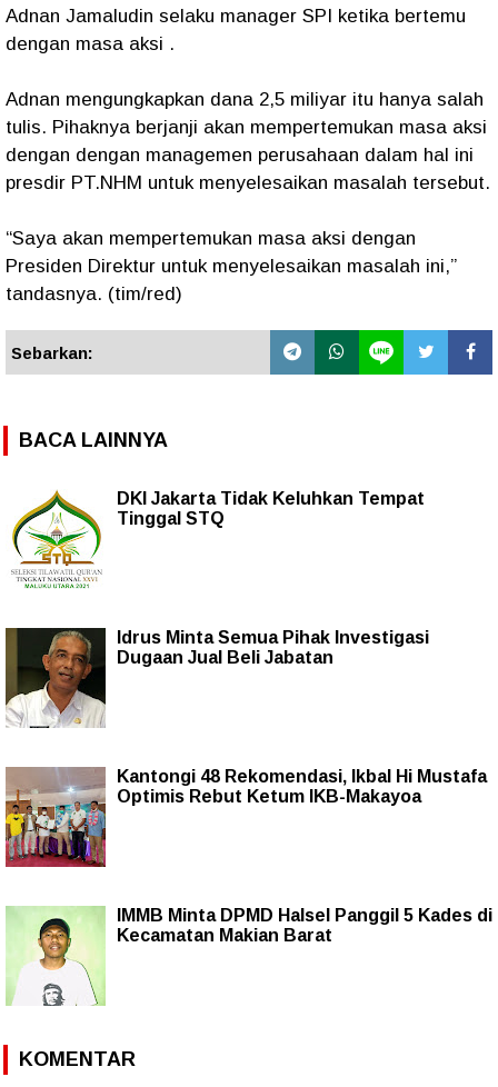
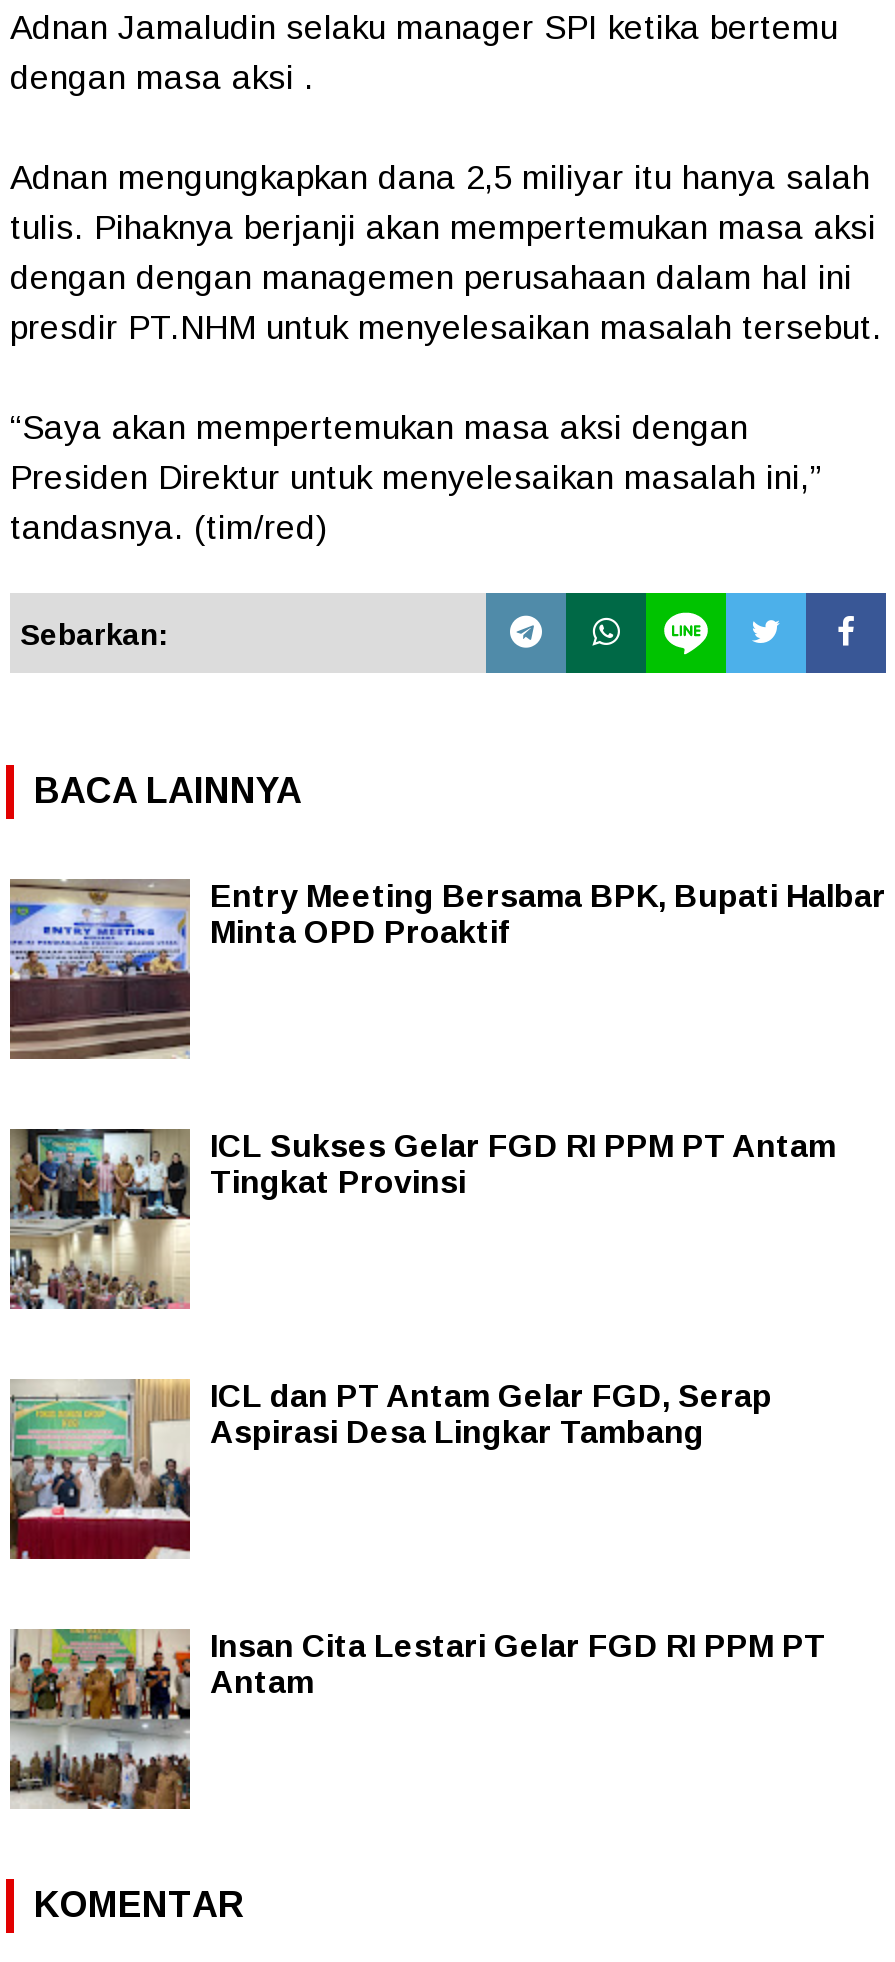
[6,489,425,589] [image] | DKI Jakarta Tidak Keluhkan Tempat | Tinggal STQ -> [8,877,886,1061] [image] | Entry Meeting Bersama BPK, Bupati Halbar | Minta OPD Proaktif
[6,627,429,729] [image] | Idrus Minta Semua Pihak Investigasi | Dugaan Jual Beli Jabatan -> [8,1127,836,1311] [image] | ICL Sukses Gelar FGD RI PPM PT Antam | Tingkat Provinsi
[4,767,487,868] [image] | Kantongi 48 Rekomendasi, Ikbal Hi Mustafa | Optimis Rebut Ketum IKB-Makayoa -> [8,1379,772,1561] [image] | ICL dan PT Antam Gelar FGD, Serap | Aspirasi Desa Lingkar Tambang
[6,906,492,1006] [image] | IMMB Minta DPMD Halsel Panggil 5 Kades di | Kecamatan Makian Barat -> [8,1629,826,1811] [image] | Insan Cita Lestari Gelar FGD RI PPM PT | Antam

